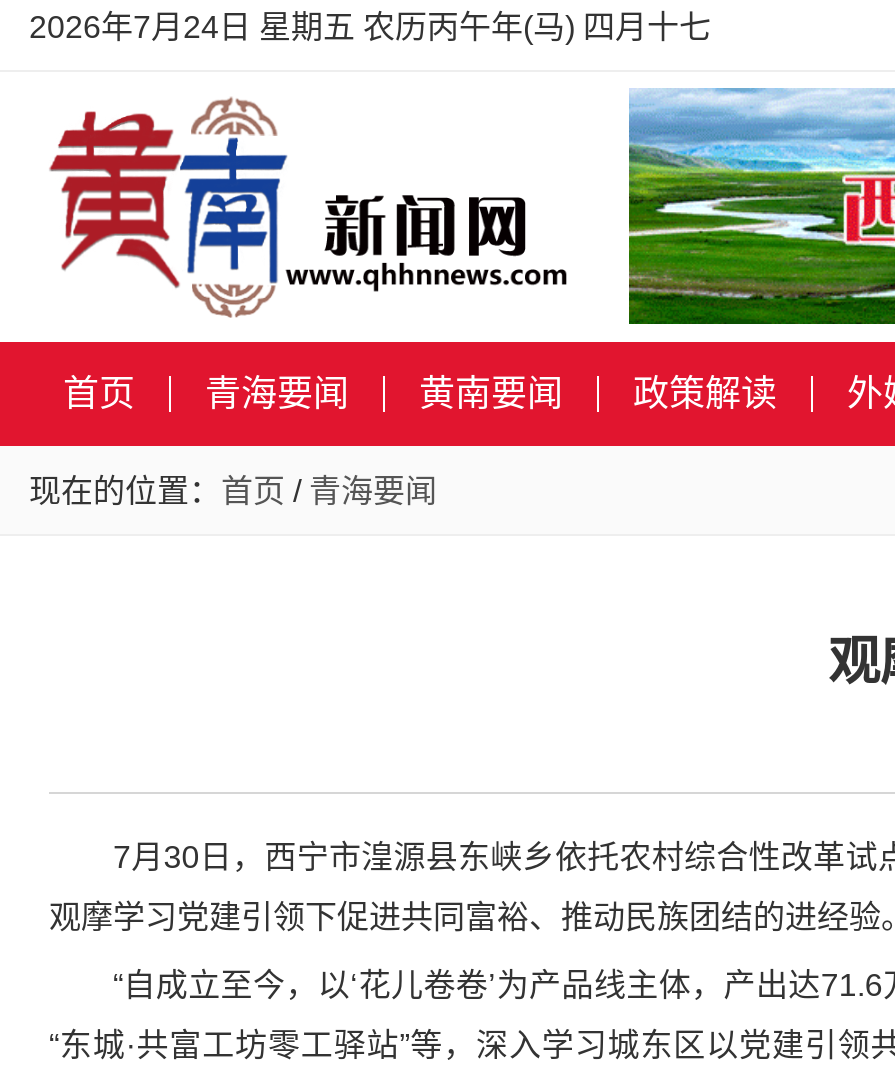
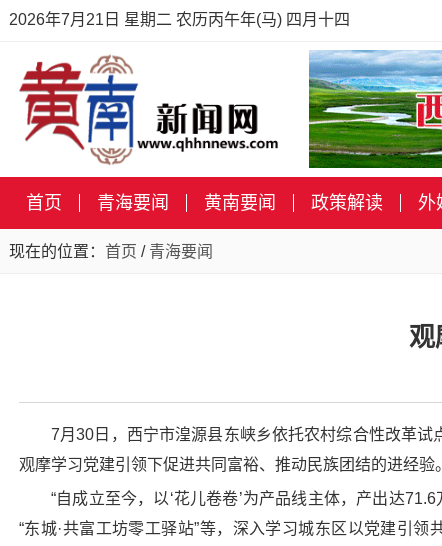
[29,10,711,44] 2026年7月24日 星期五 农历丙午年(马) 四月十七 -> [9,11,350,28] 2026年7月21日 星期二 农历丙午年(马) 四月十四

